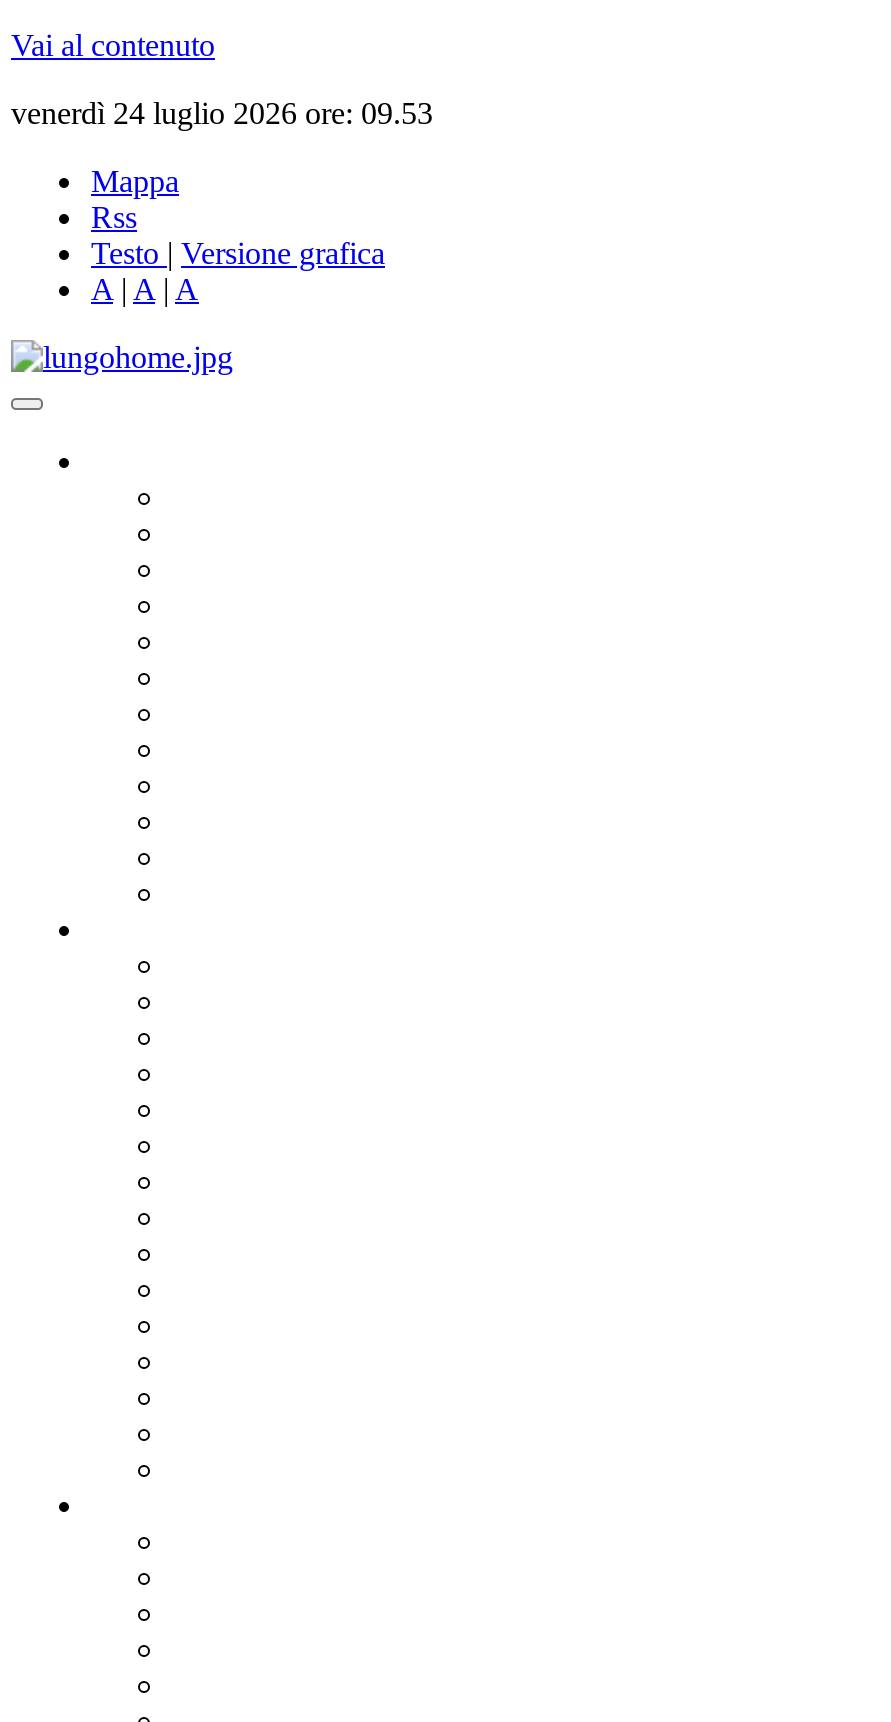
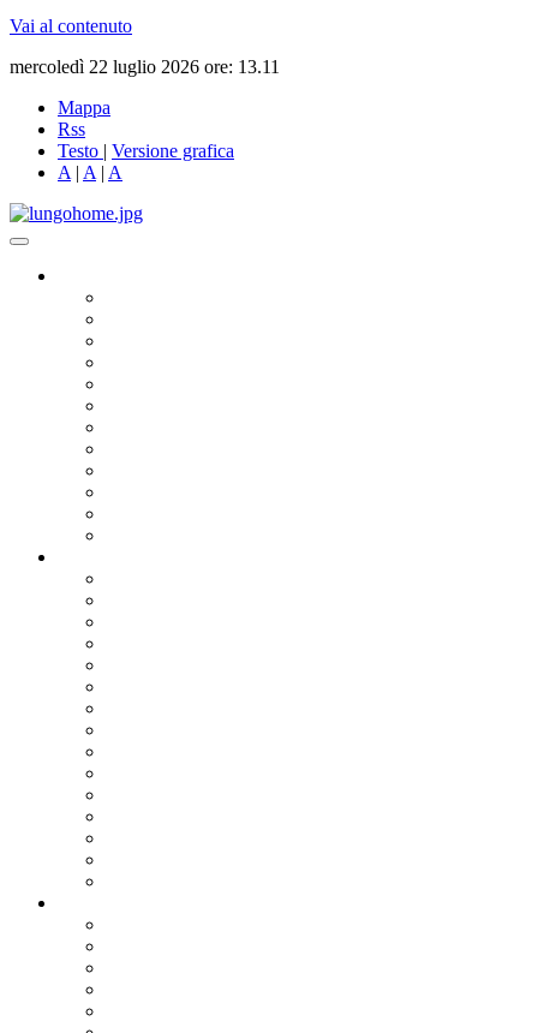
[11,96,433,130] venerdì 24 luglio 2026 ore: 09.53 -> [10,56,280,77] mercoledì 22 luglio 2026 ore: 13.11

